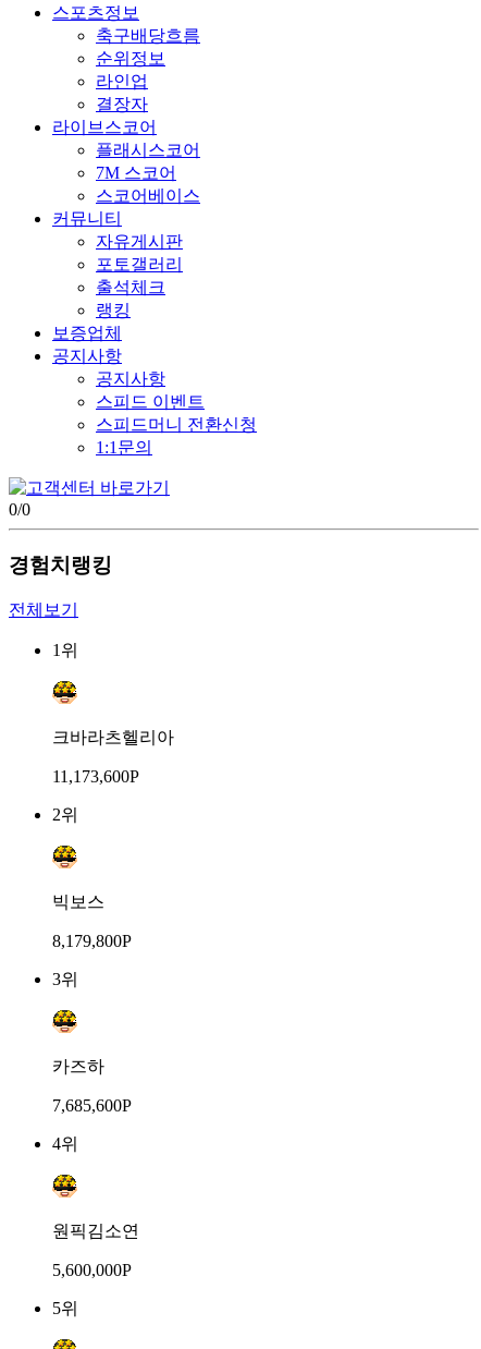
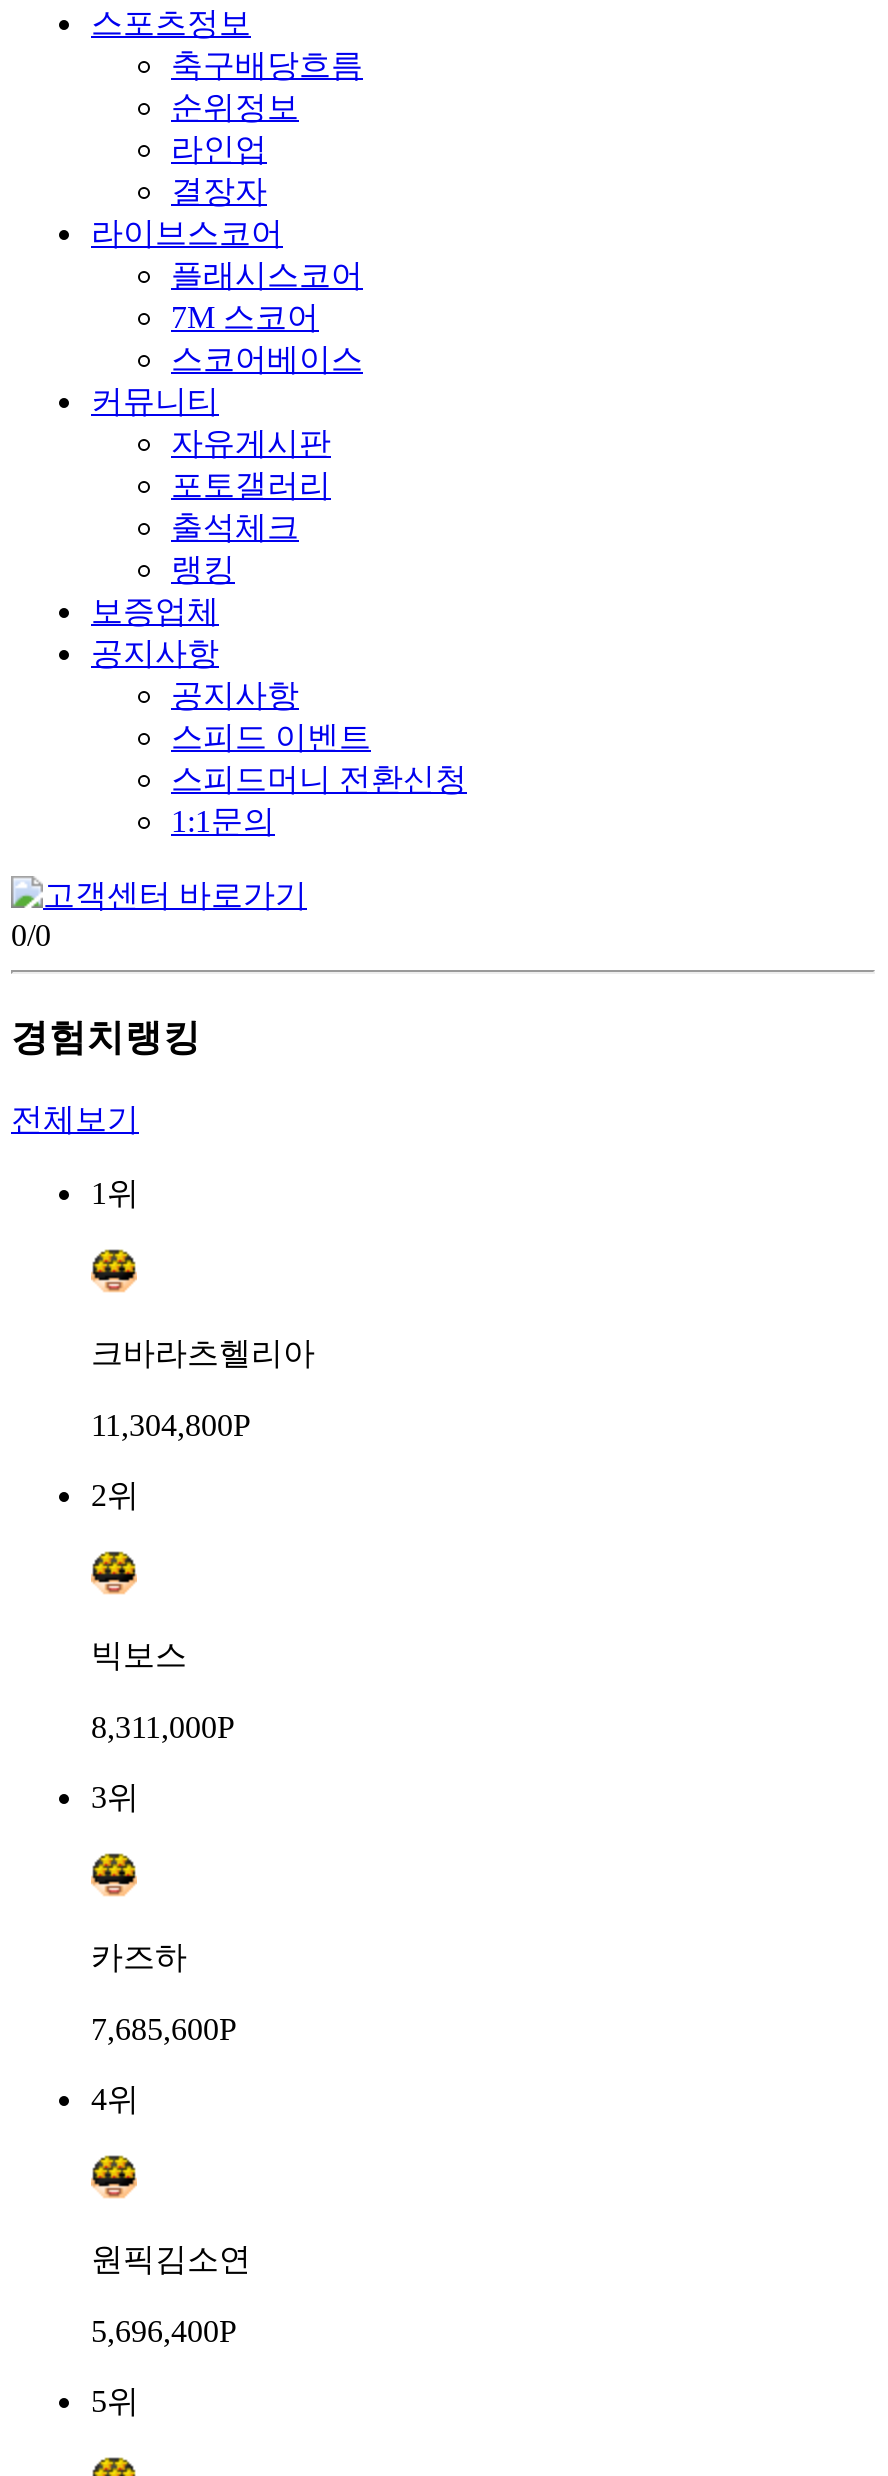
[52,768,139,786] 11,173,600P -> [91,1409,251,1443] 11,304,800P
[52,932,132,951] 8,179,800P -> [91,1711,235,1745] 8,311,000P
[52,1261,132,1280] 5,600,000P -> [91,2315,237,2349] 5,696,400P

